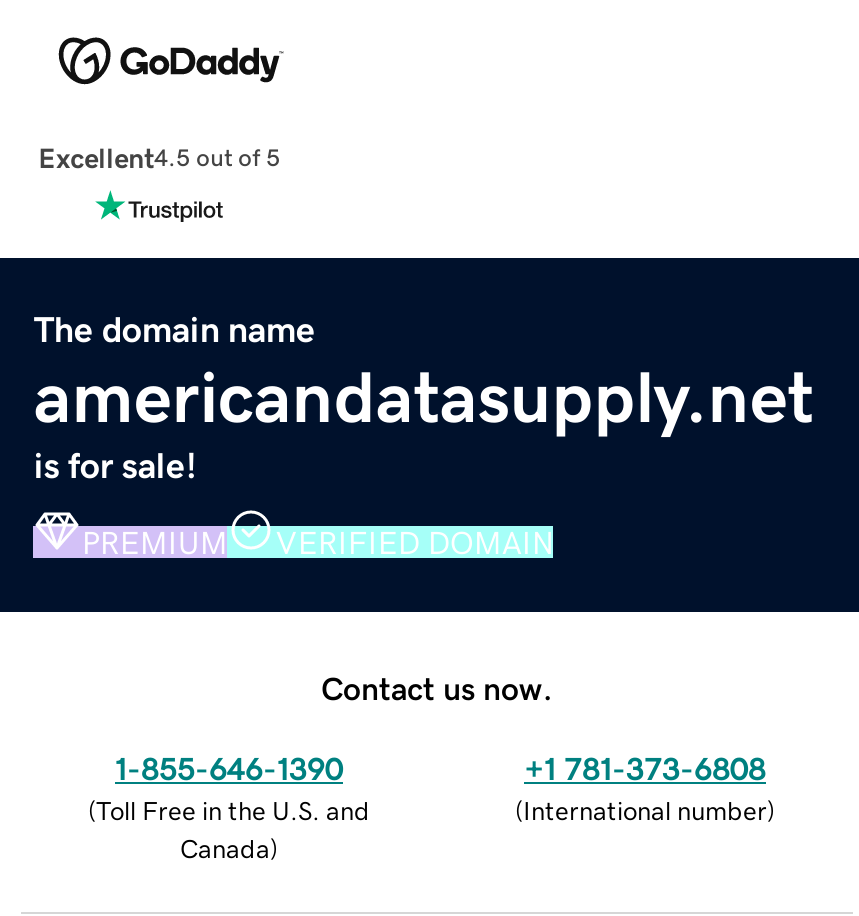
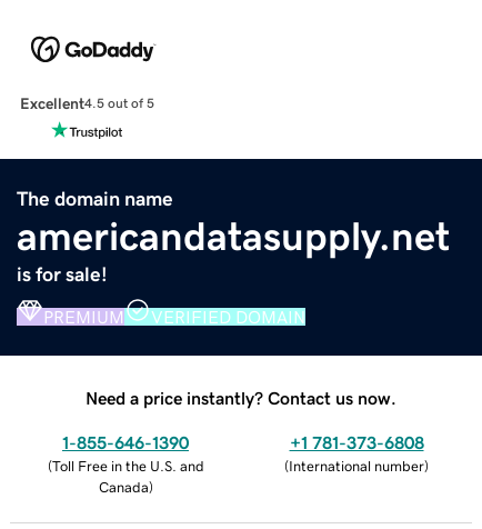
[321,671,553,703] Contact us now. -> [86,389,396,406] Need a price instantly? Contact us now.

